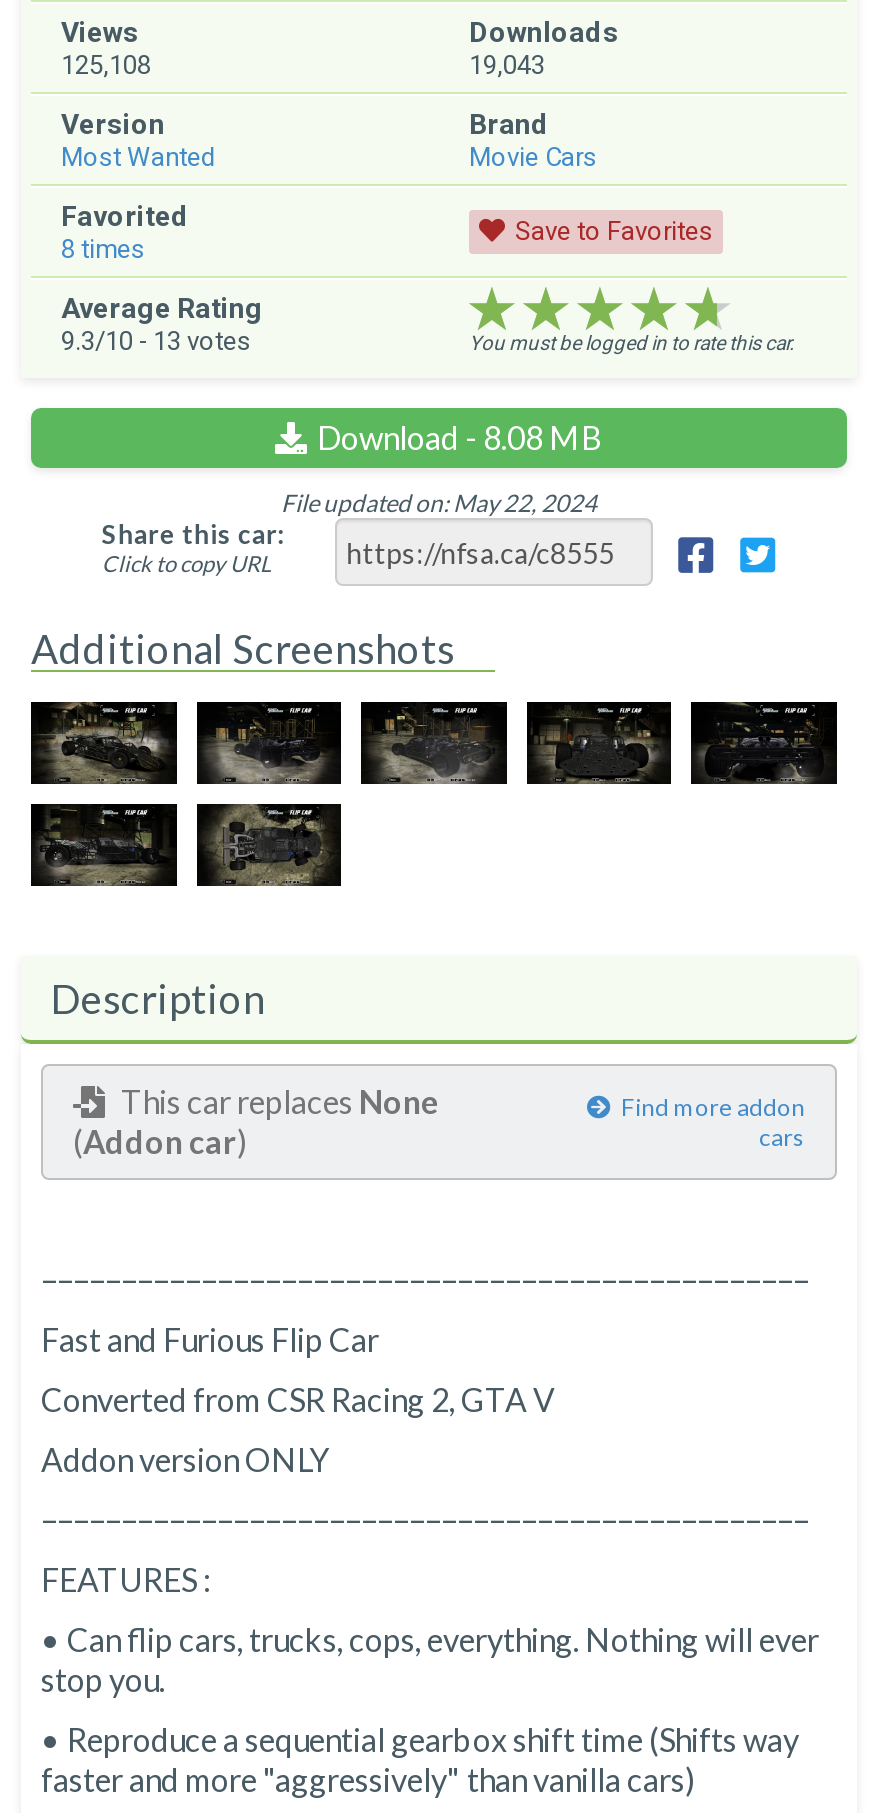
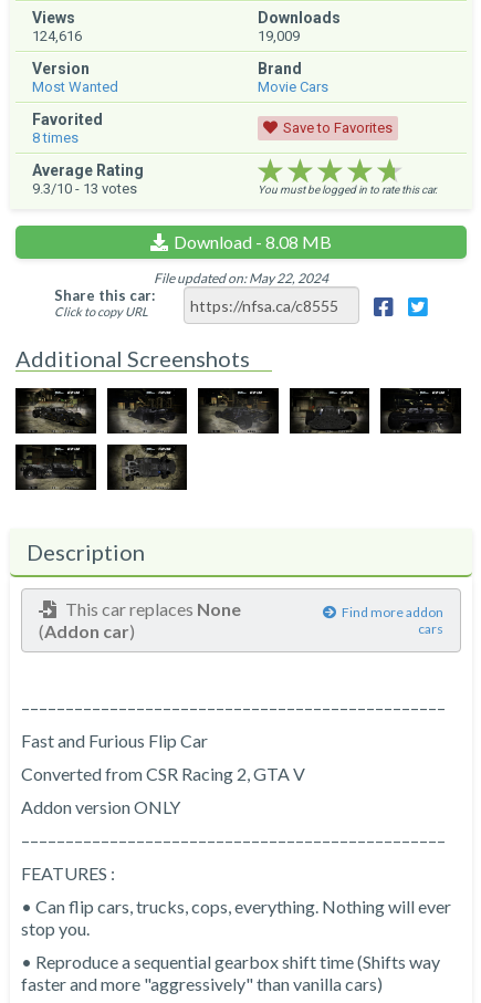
[61,51,151,81] 125,108 -> [32,28,82,45] 124,616
[469,51,545,81] 19,043 -> [258,28,300,45] 19,009

